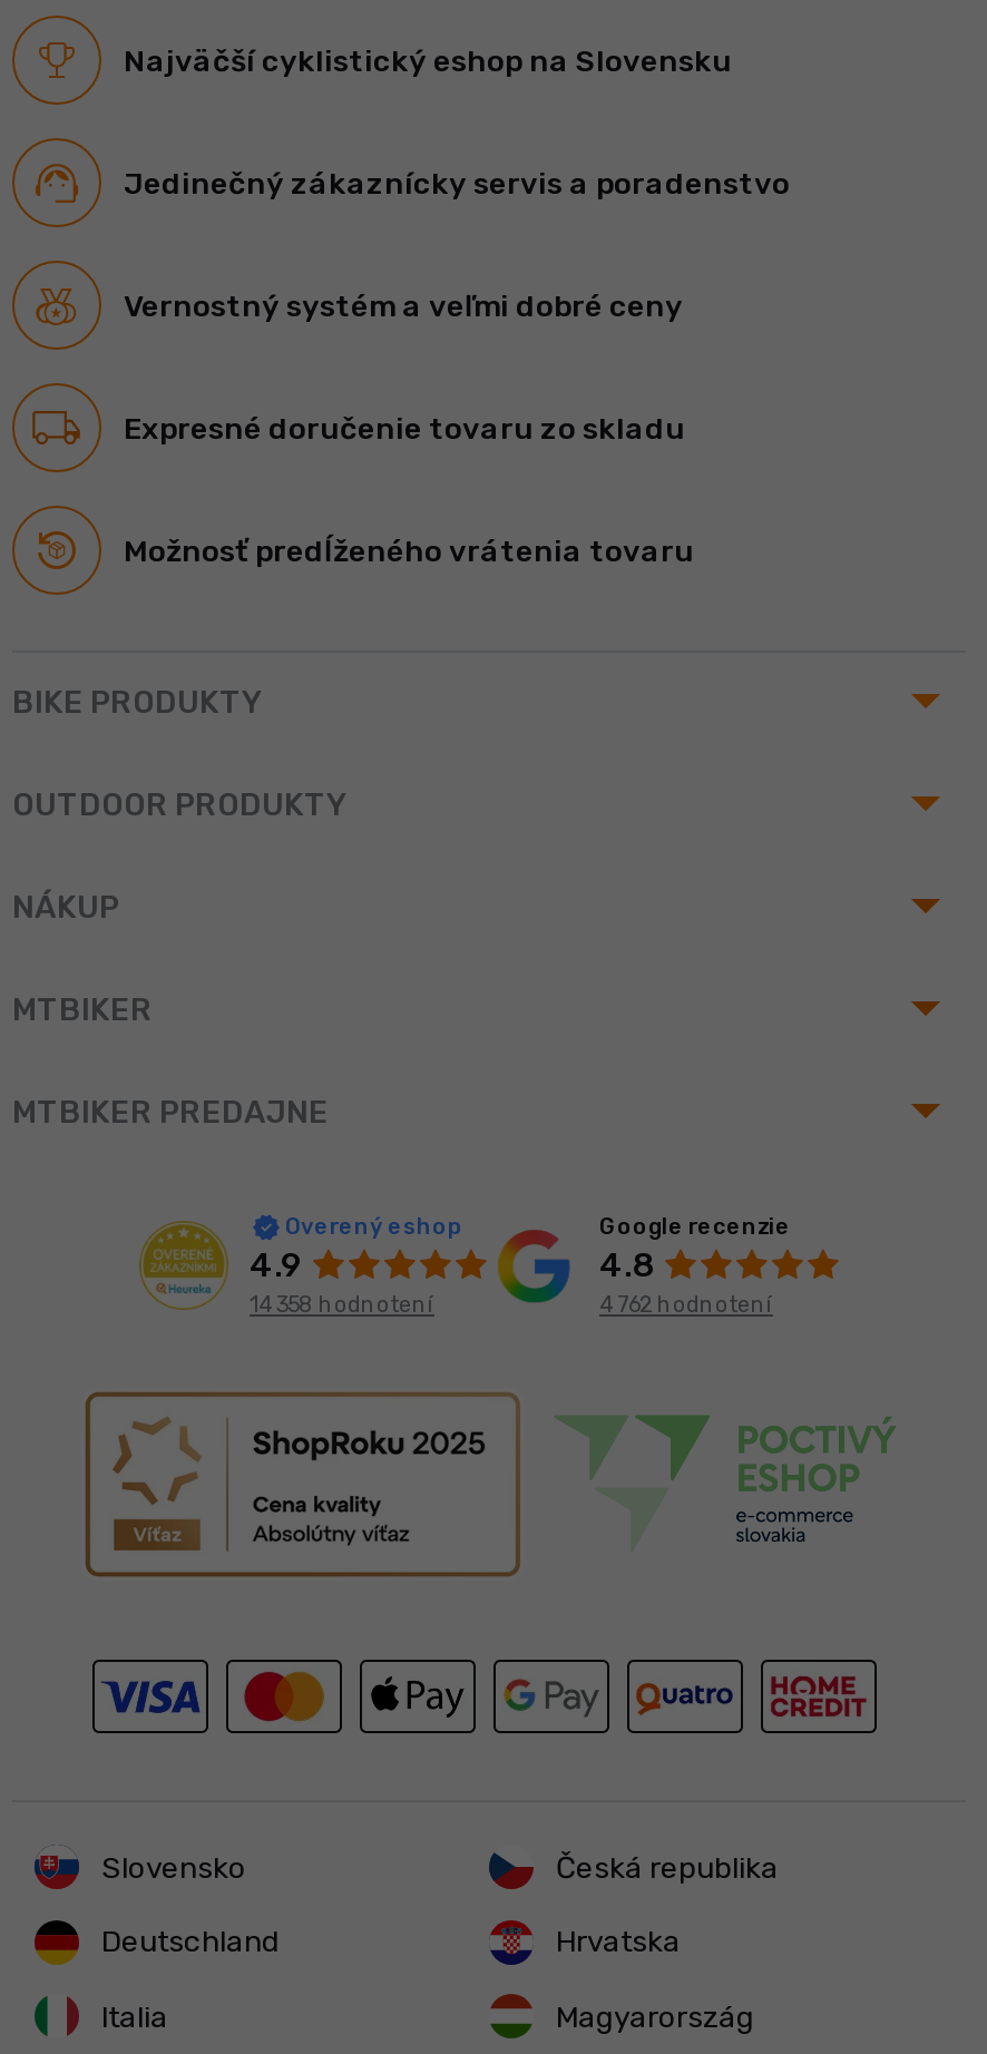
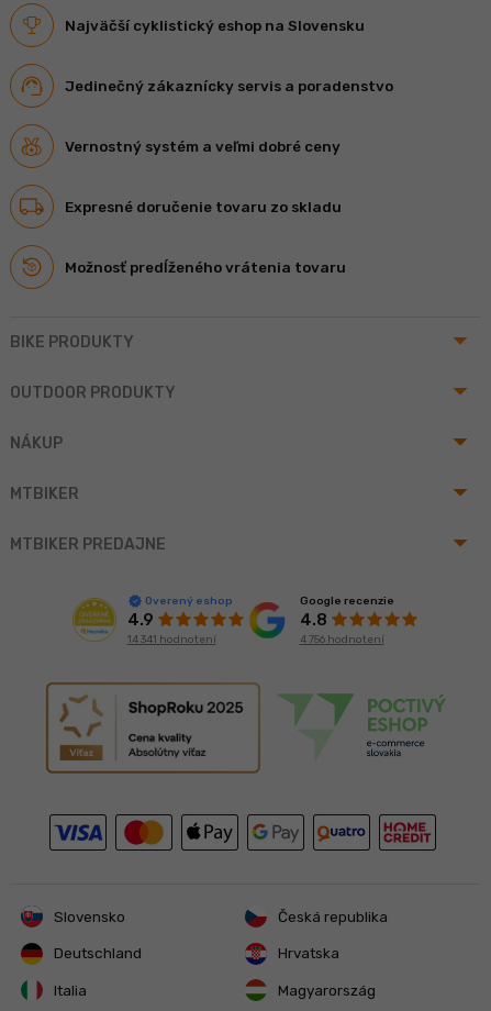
[250,1292,434,1318] 14 358 hodnotení -> [127,633,216,646] 14 341 hodnotení
[599,1291,773,1318] 4 762 hodnotení -> [299,633,384,646] 4 756 hodnotení

